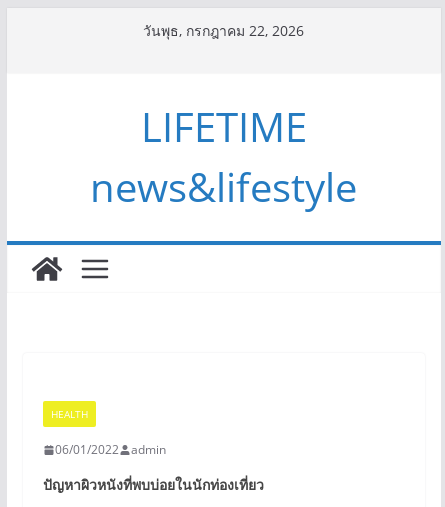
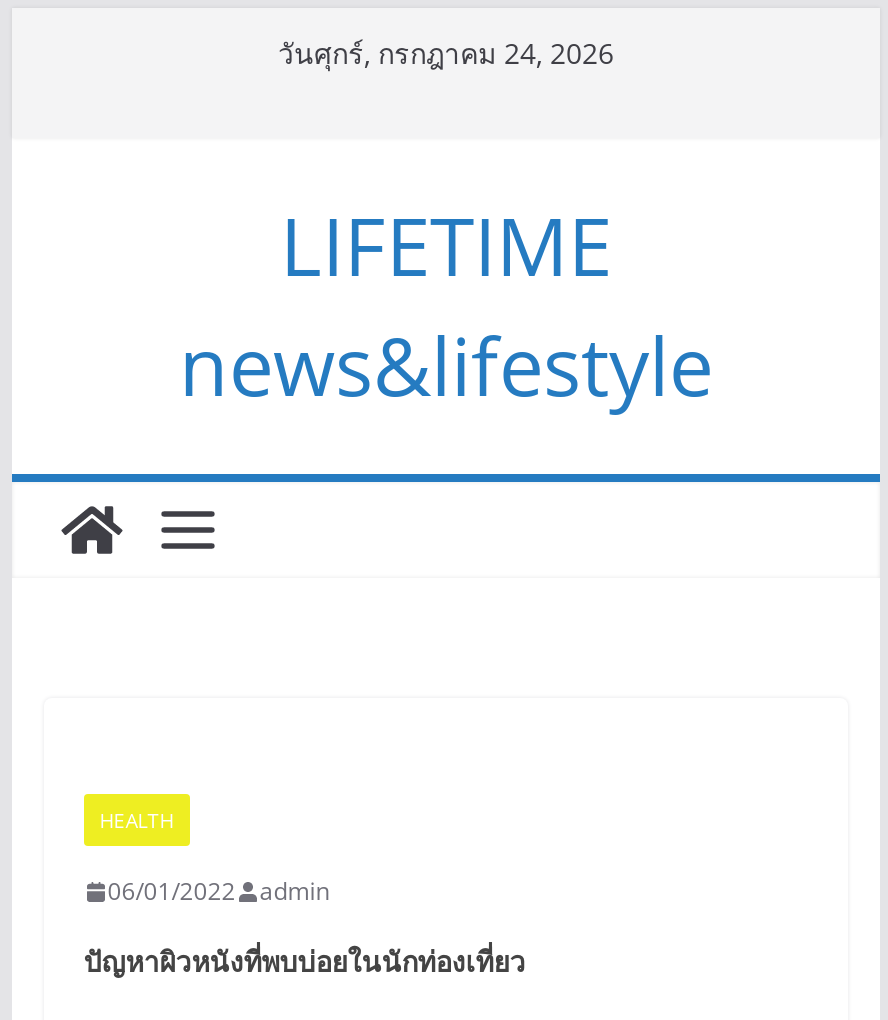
[143,21,304,40] วันพุธ, กรกฎาคม 22, 2026 -> [278,34,614,72] วันศุกร์, กรกฎาคม 24, 2026

